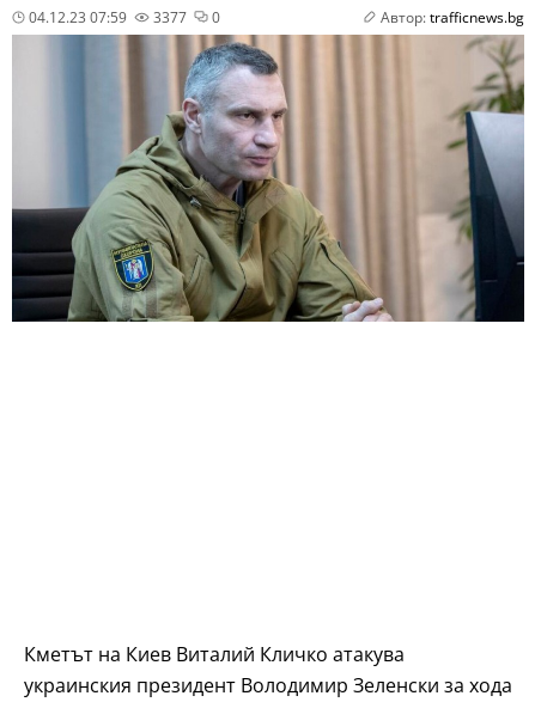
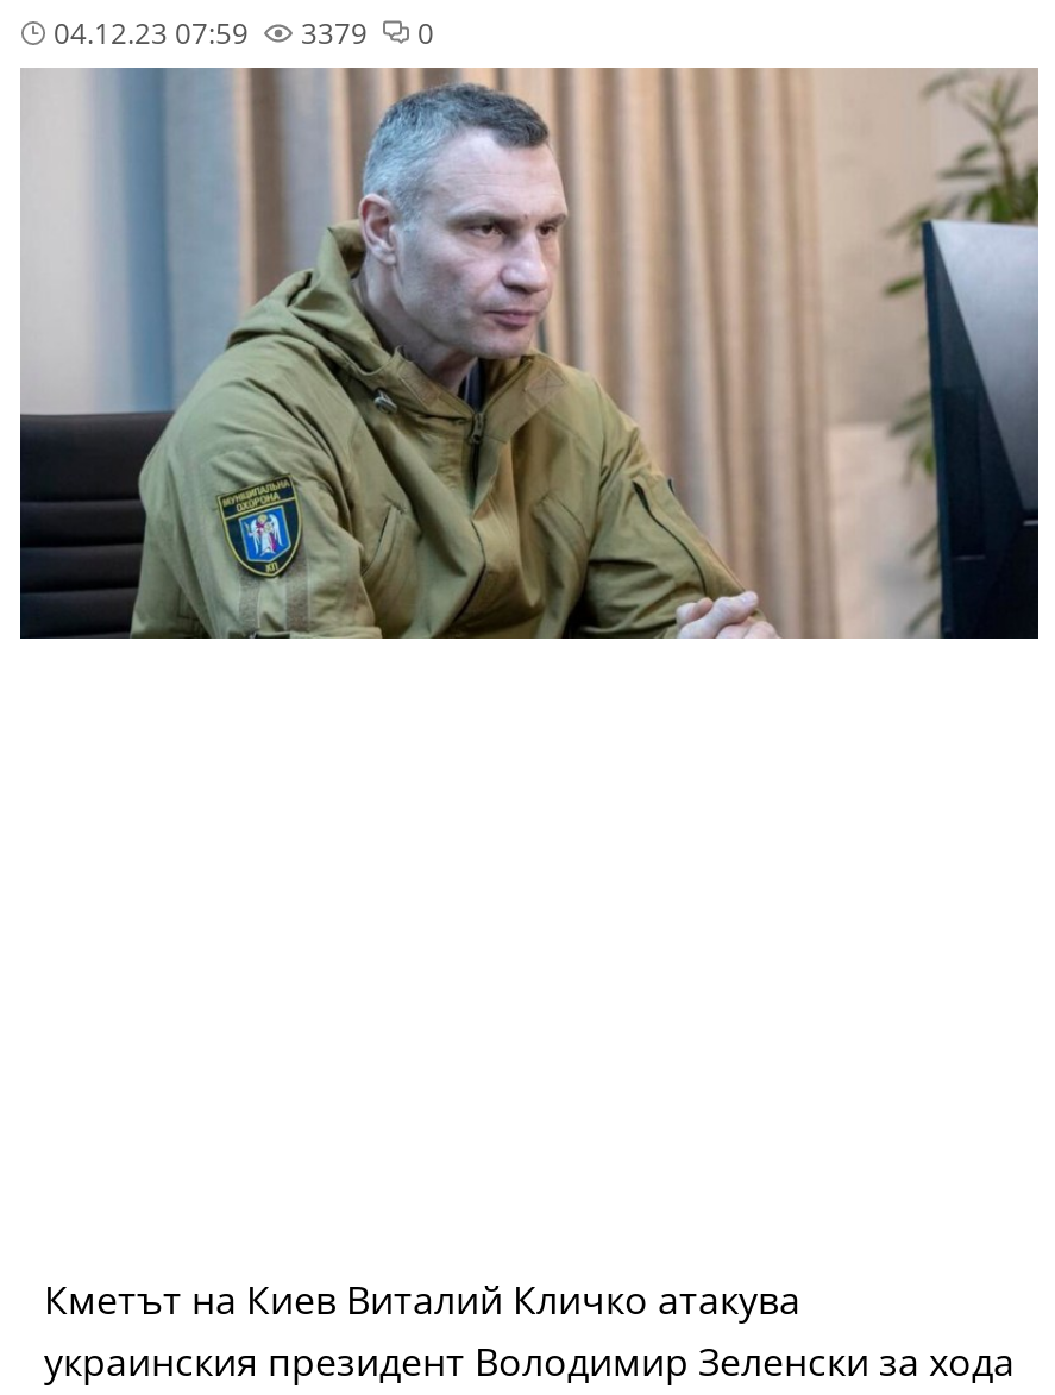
[150,7,187,28] 3377 -> [294,13,368,54] 3379
[381,7,524,28] Автор: trafficnews.bg -> none

